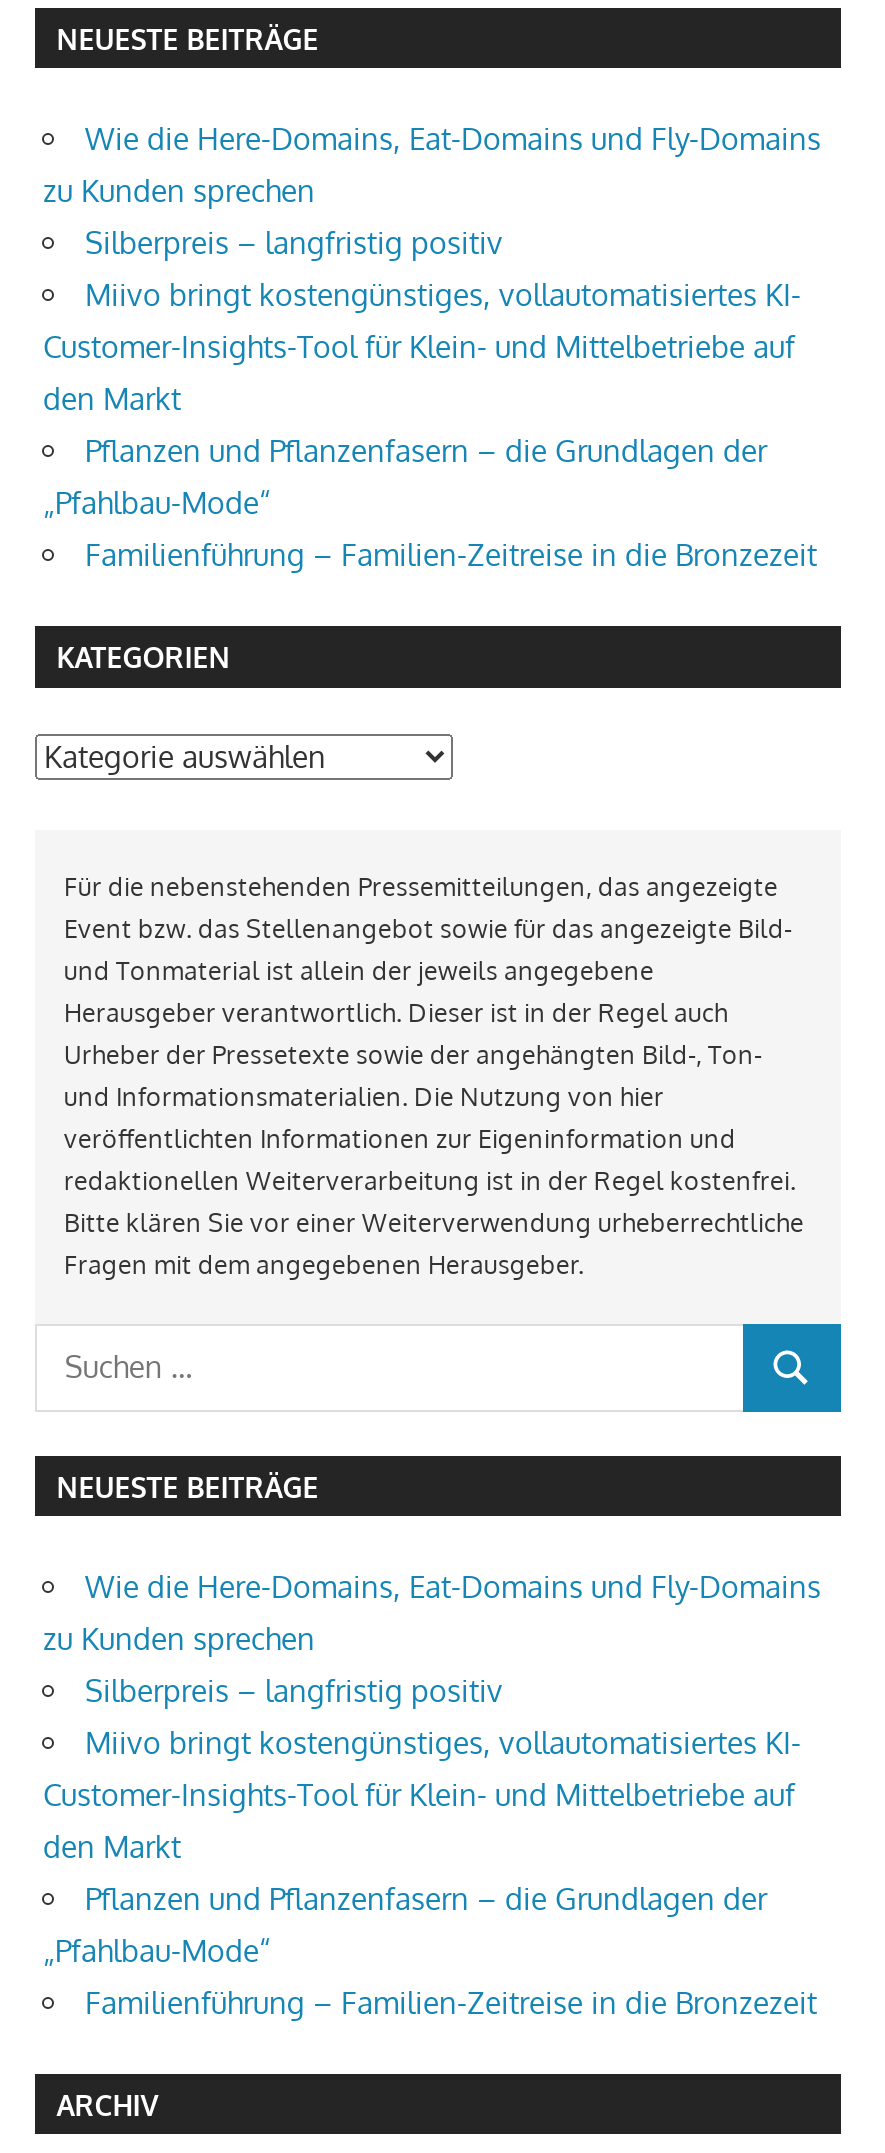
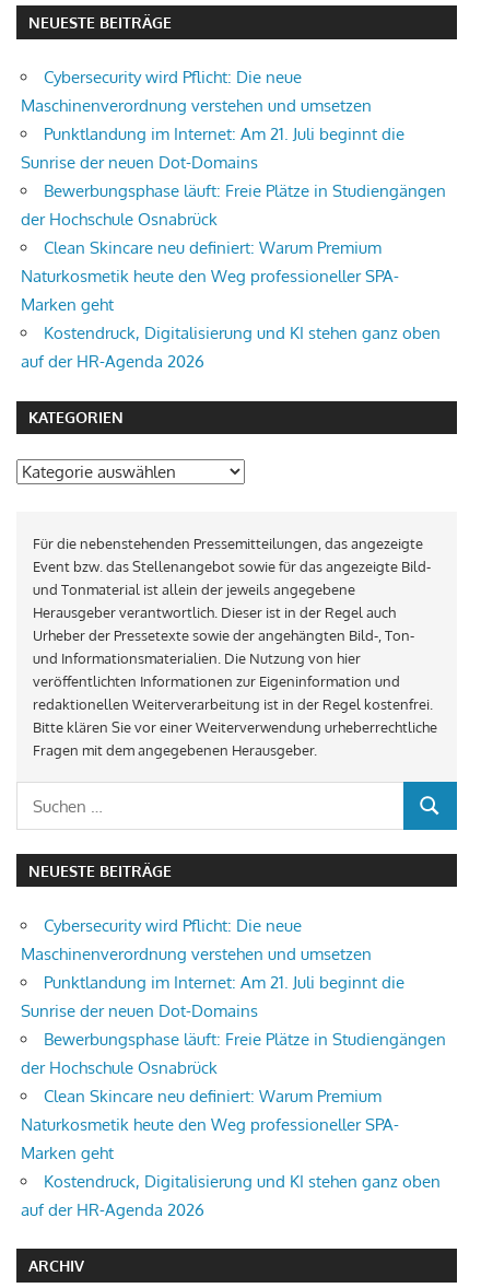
[43,120,821,574] Wie die Here-Domains, Eat-Domains und Fly-Domains | zu Kunden sprechen | Silberpreis – langfristig positiv | Miivo bringt kostengünstiges, vollautomatisiertes KI- | Customer-Insights-Tool für Klein- und Mittelbetriebe auf | den Markt | Pflanzen und Pflanzenfasern – die Grundlagen der | „Pfahlbau-Mode“ | Familienführung – Familien-Zeitreise in die Bronzezeit -> [21,67,446,372] Cybersecurity wird Pflicht: Die neue | Maschinenverordnung verstehen und umsetzen | Punktlandung im Internet: Am 21. Juli beginnt die | Sunrise der neuen Dot-Domains | Bewerbungsphase läuft: Freie Plätze in Studiengängen | der Hochschule Osnabrück | Clean Skincare neu definiert: Warum Premium | Naturkosmetik heute den Weg professioneller SPA- | Marken geht | Kostendruck, Digitalisierung und KI stehen ganz oben | auf der HR-Agenda 2026
[43,1568,821,2022] Wie die Here-Domains, Eat-Domains und Fly-Domains | zu Kunden sprechen | Silberpreis – langfristig positiv | Miivo bringt kostengünstiges, vollautomatisiertes KI- | Customer-Insights-Tool für Klein- und Mittelbetriebe auf | den Markt | Pflanzen und Pflanzenfasern – die Grundlagen der | „Pfahlbau-Mode“ | Familienführung – Familien-Zeitreise in die Bronzezeit -> [21,915,446,1220] Cybersecurity wird Pflicht: Die neue | Maschinenverordnung verstehen und umsetzen | Punktlandung im Internet: Am 21. Juli beginnt die | Sunrise der neuen Dot-Domains | Bewerbungsphase läuft: Freie Plätze in Studiengängen | der Hochschule Osnabrück | Clean Skincare neu definiert: Warum Premium | Naturkosmetik heute den Weg professioneller SPA- | Marken geht | Kostendruck, Digitalisierung und KI stehen ganz oben | auf der HR-Agenda 2026

